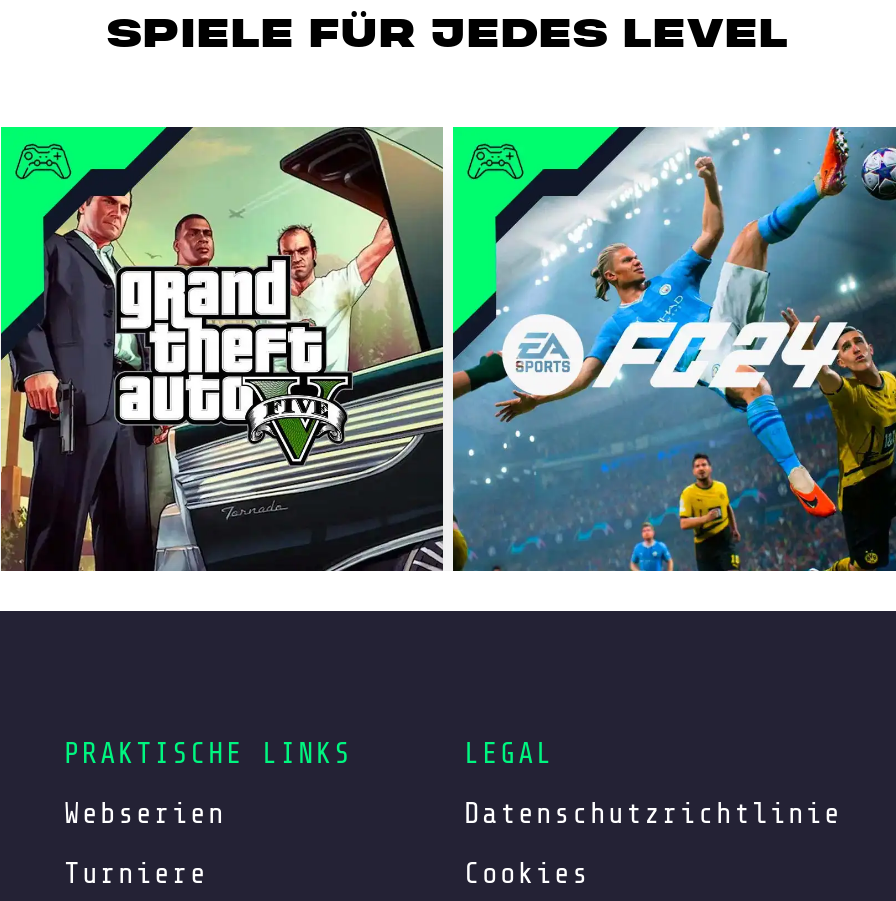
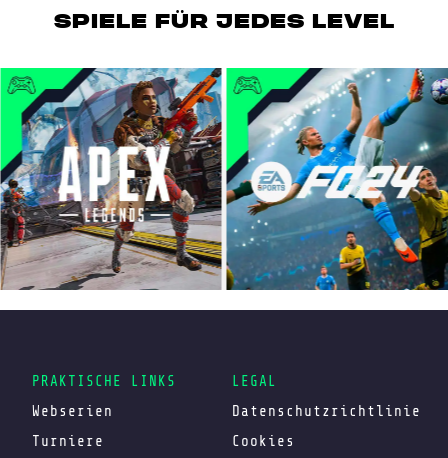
[6,125,444,571] [image] -> [3,67,222,291] [image]

